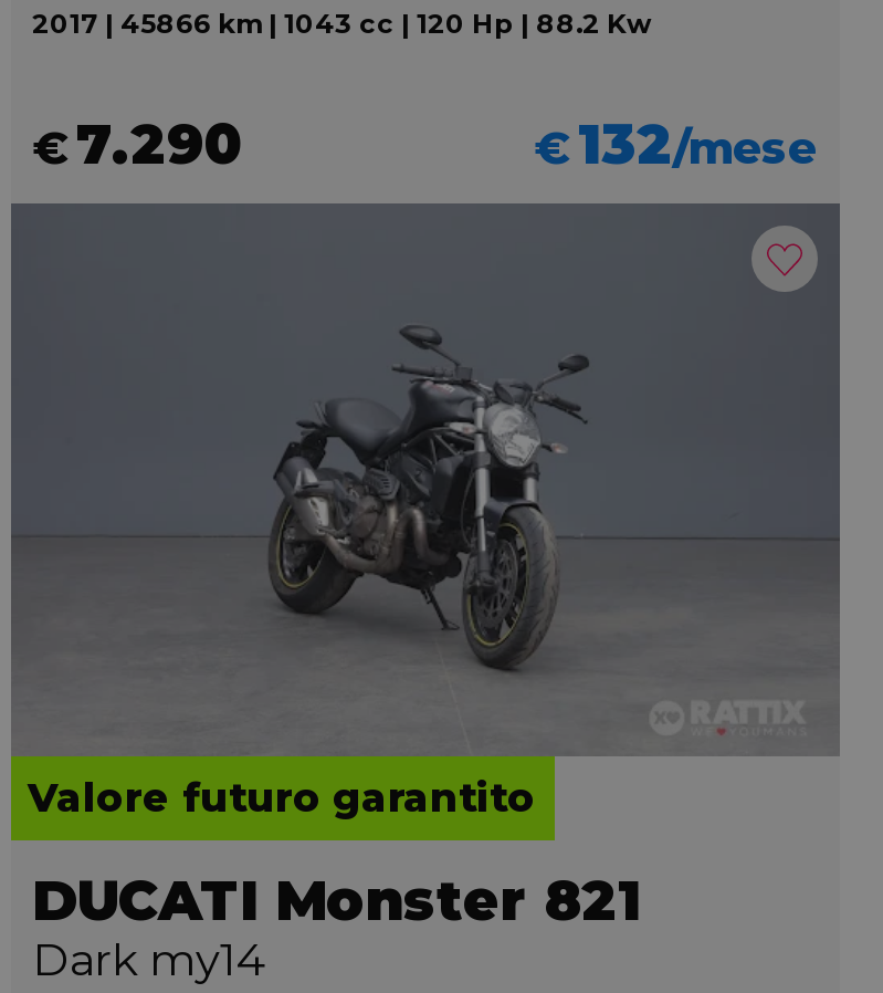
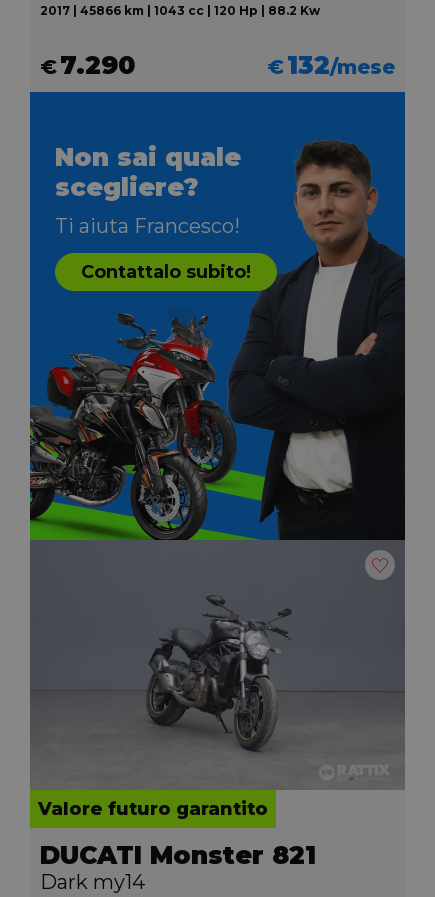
none -> [29,91,406,541] [image] | Non sai quale | scegliere? | Ti aiuta Francesco! | Contattalo subito!

